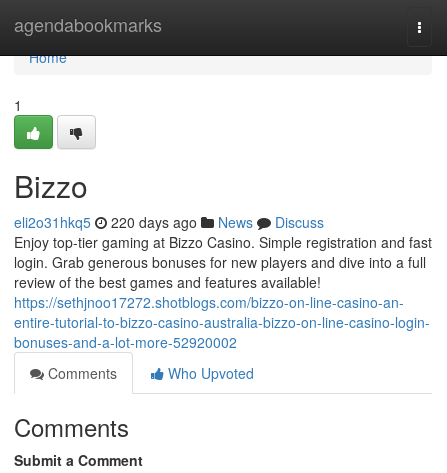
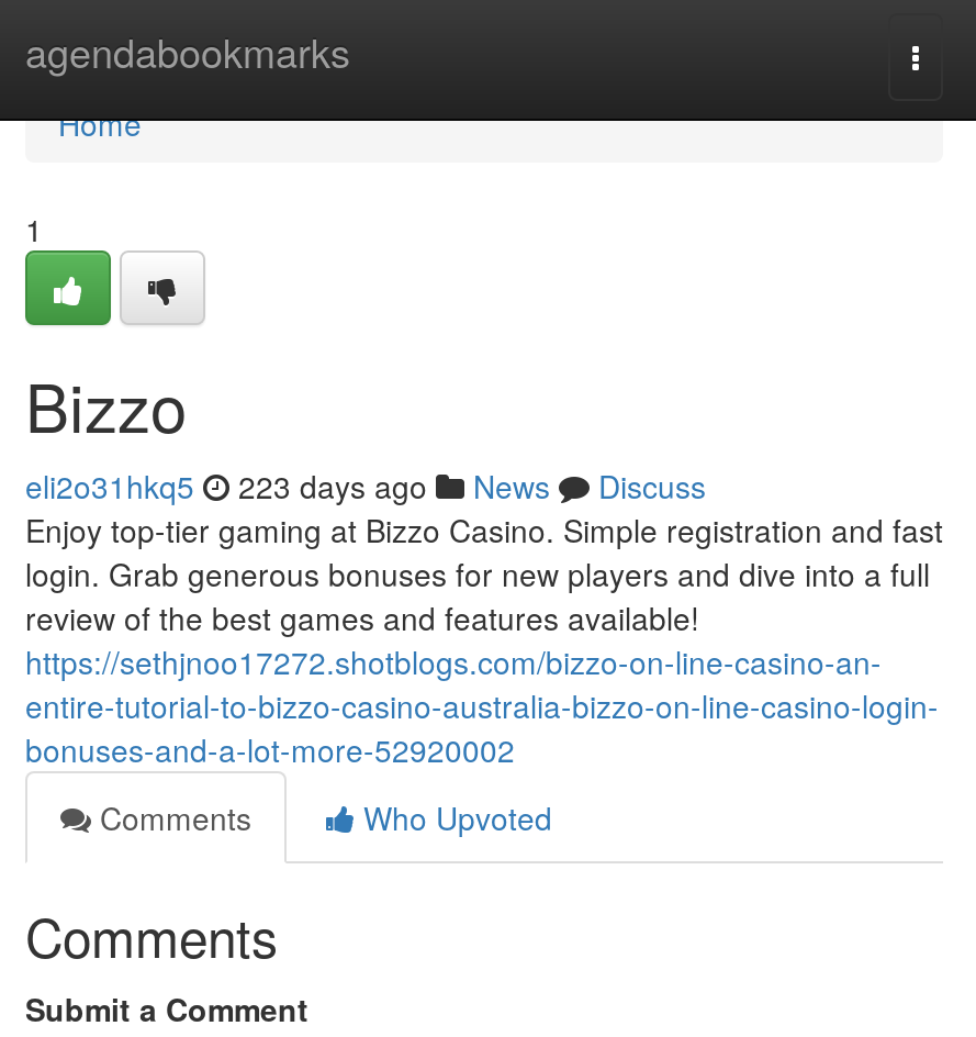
[14,212,324,232] eli2o31hkq5 220 days ago News Discuss -> [25,464,706,508] eli2o31hkq5 223 days ago News Discuss

